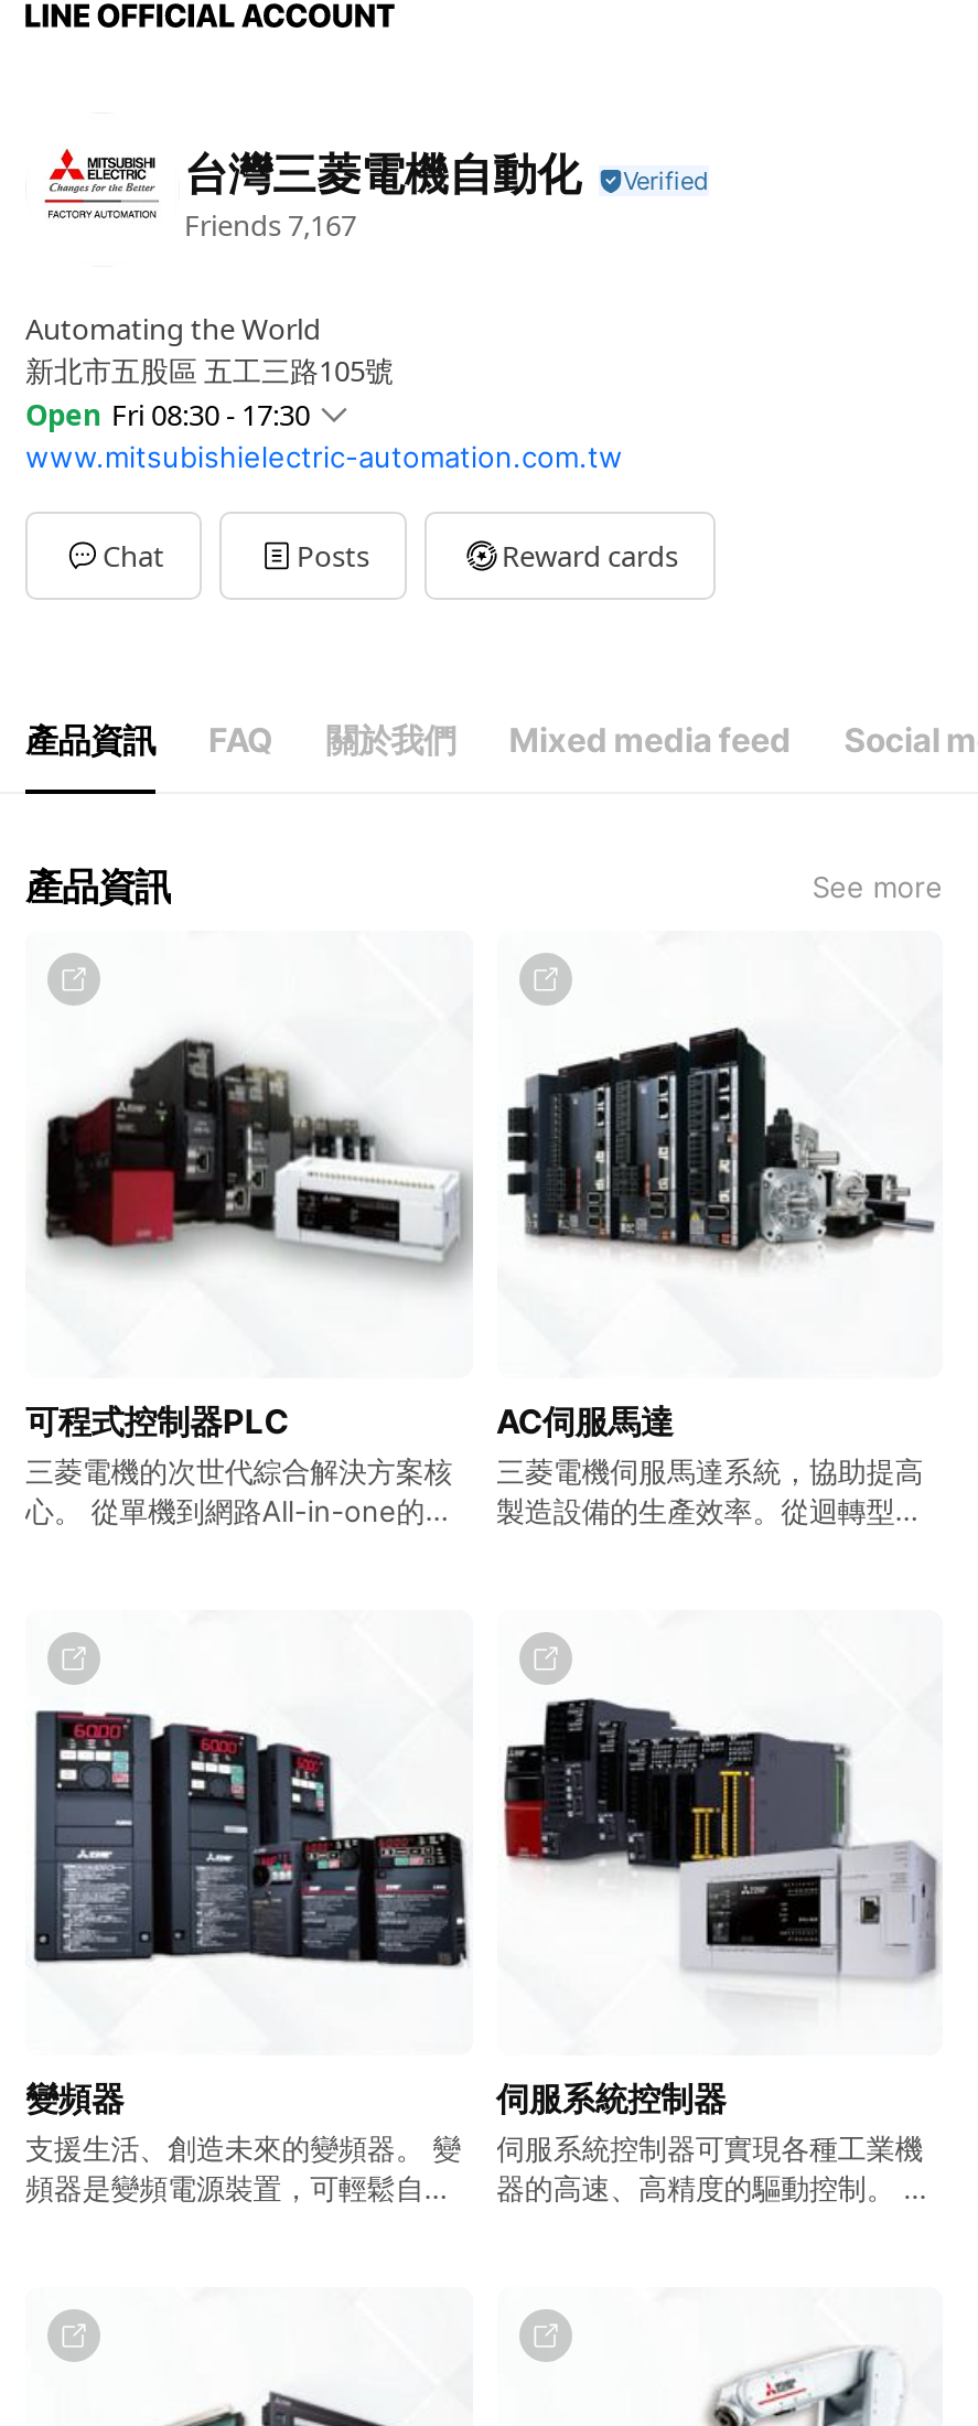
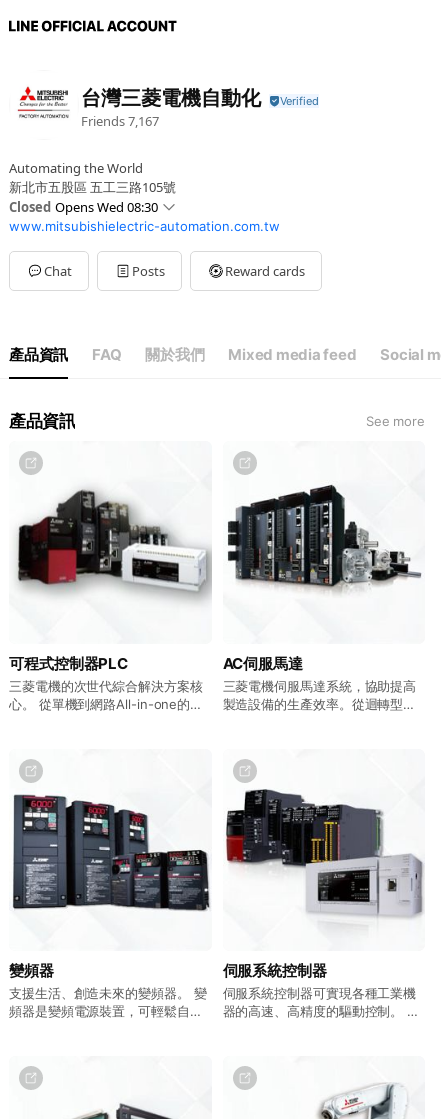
[25,395,310,434] Open Fri 08:30 - 17:30 -> [9,198,158,216] Closed Opens Wed 08:30

